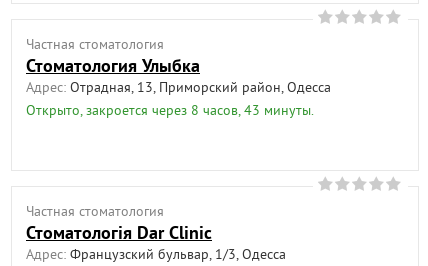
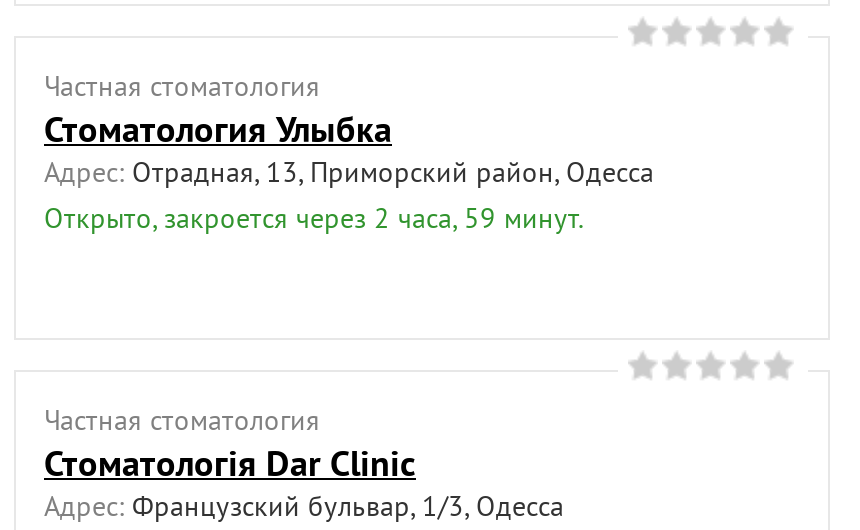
[26,101,314,119] Открыто, закроется через 8 часов, 43 минуты. -> [44,199,584,235] Открыто, закроется через 2 часа, 59 минут.

